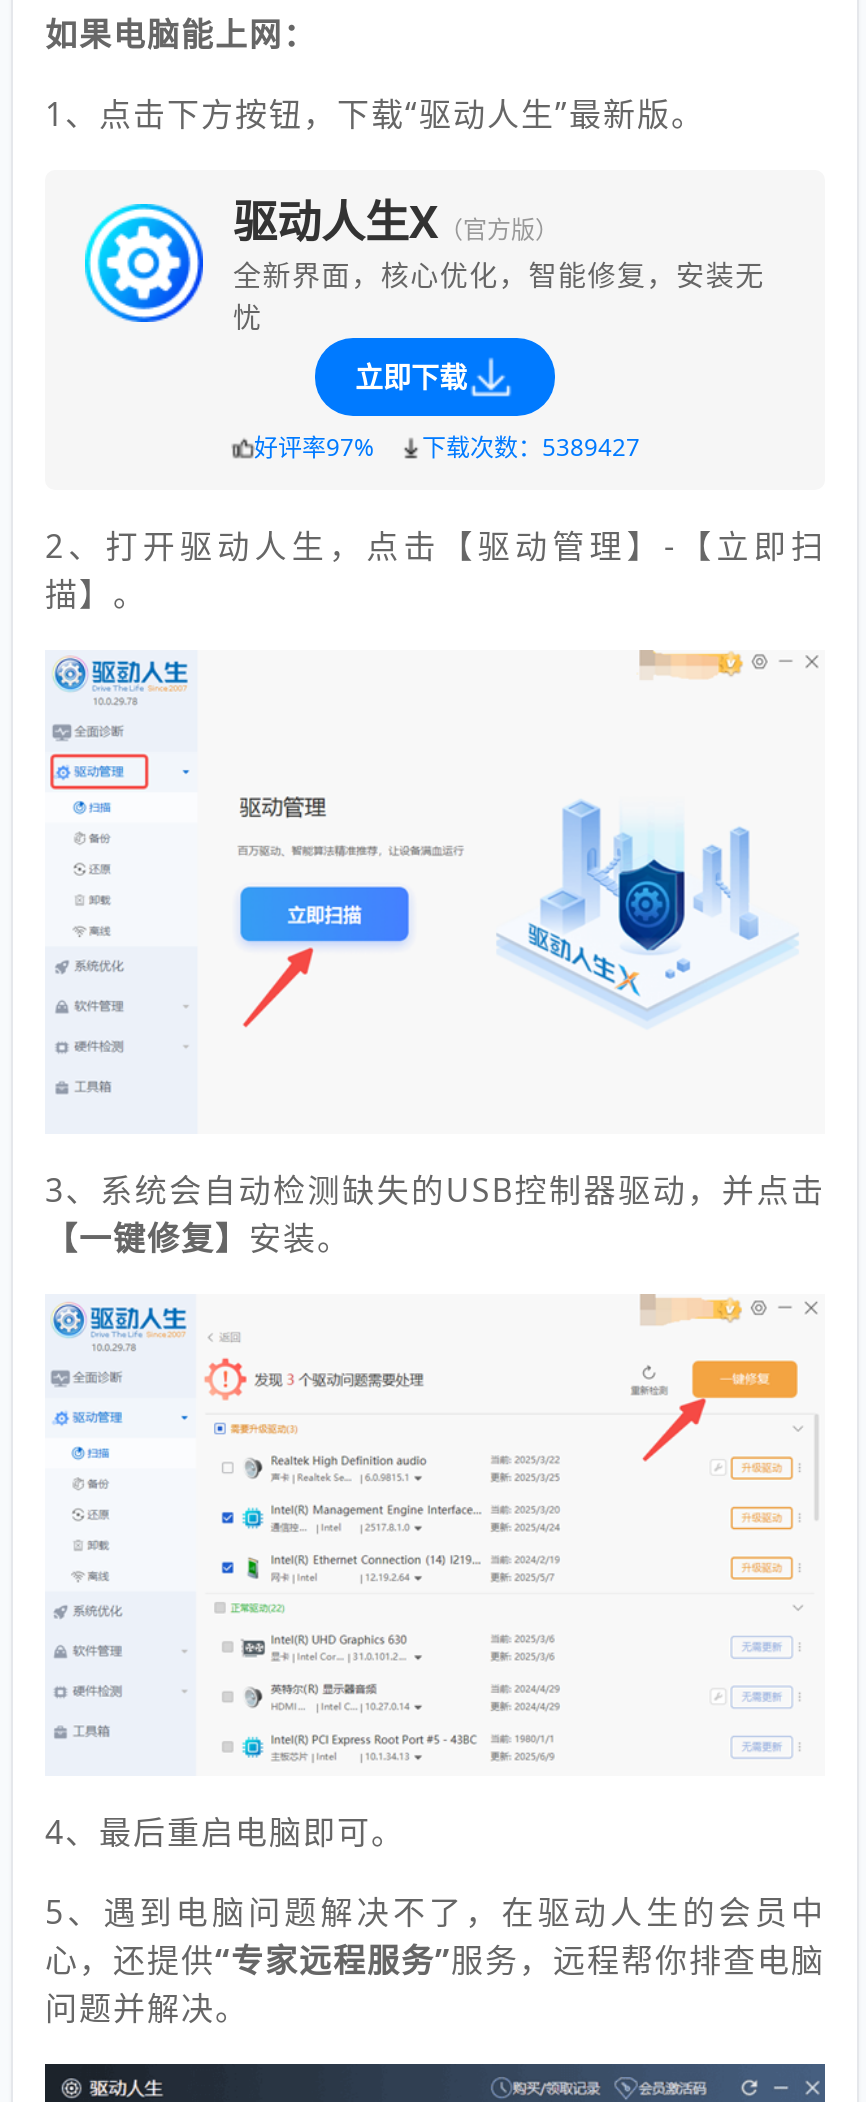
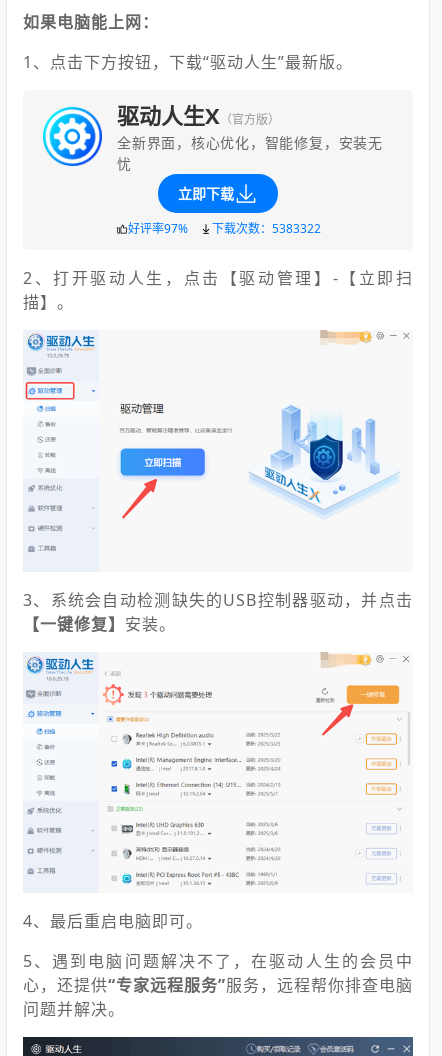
[254,430,640,464] 好评率97% 下载次数：5389427 -> [127,220,320,237] 好评率97% 下载次数：5383322

